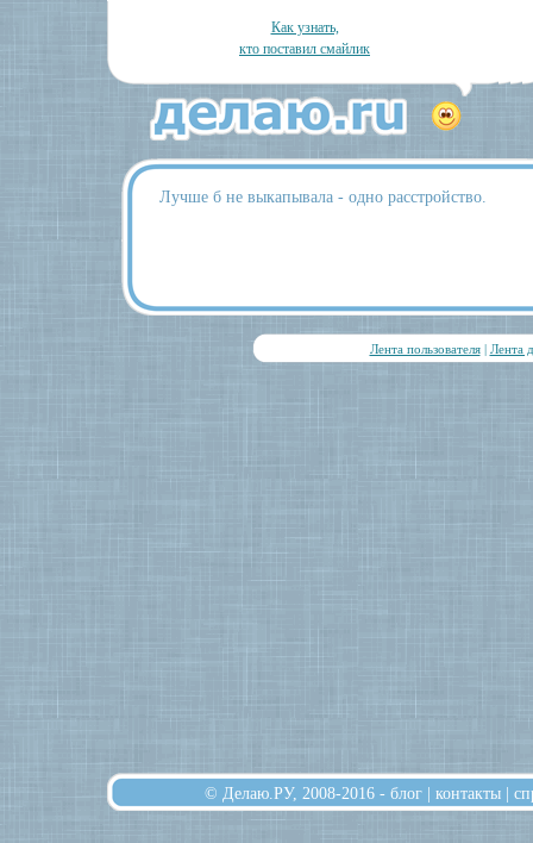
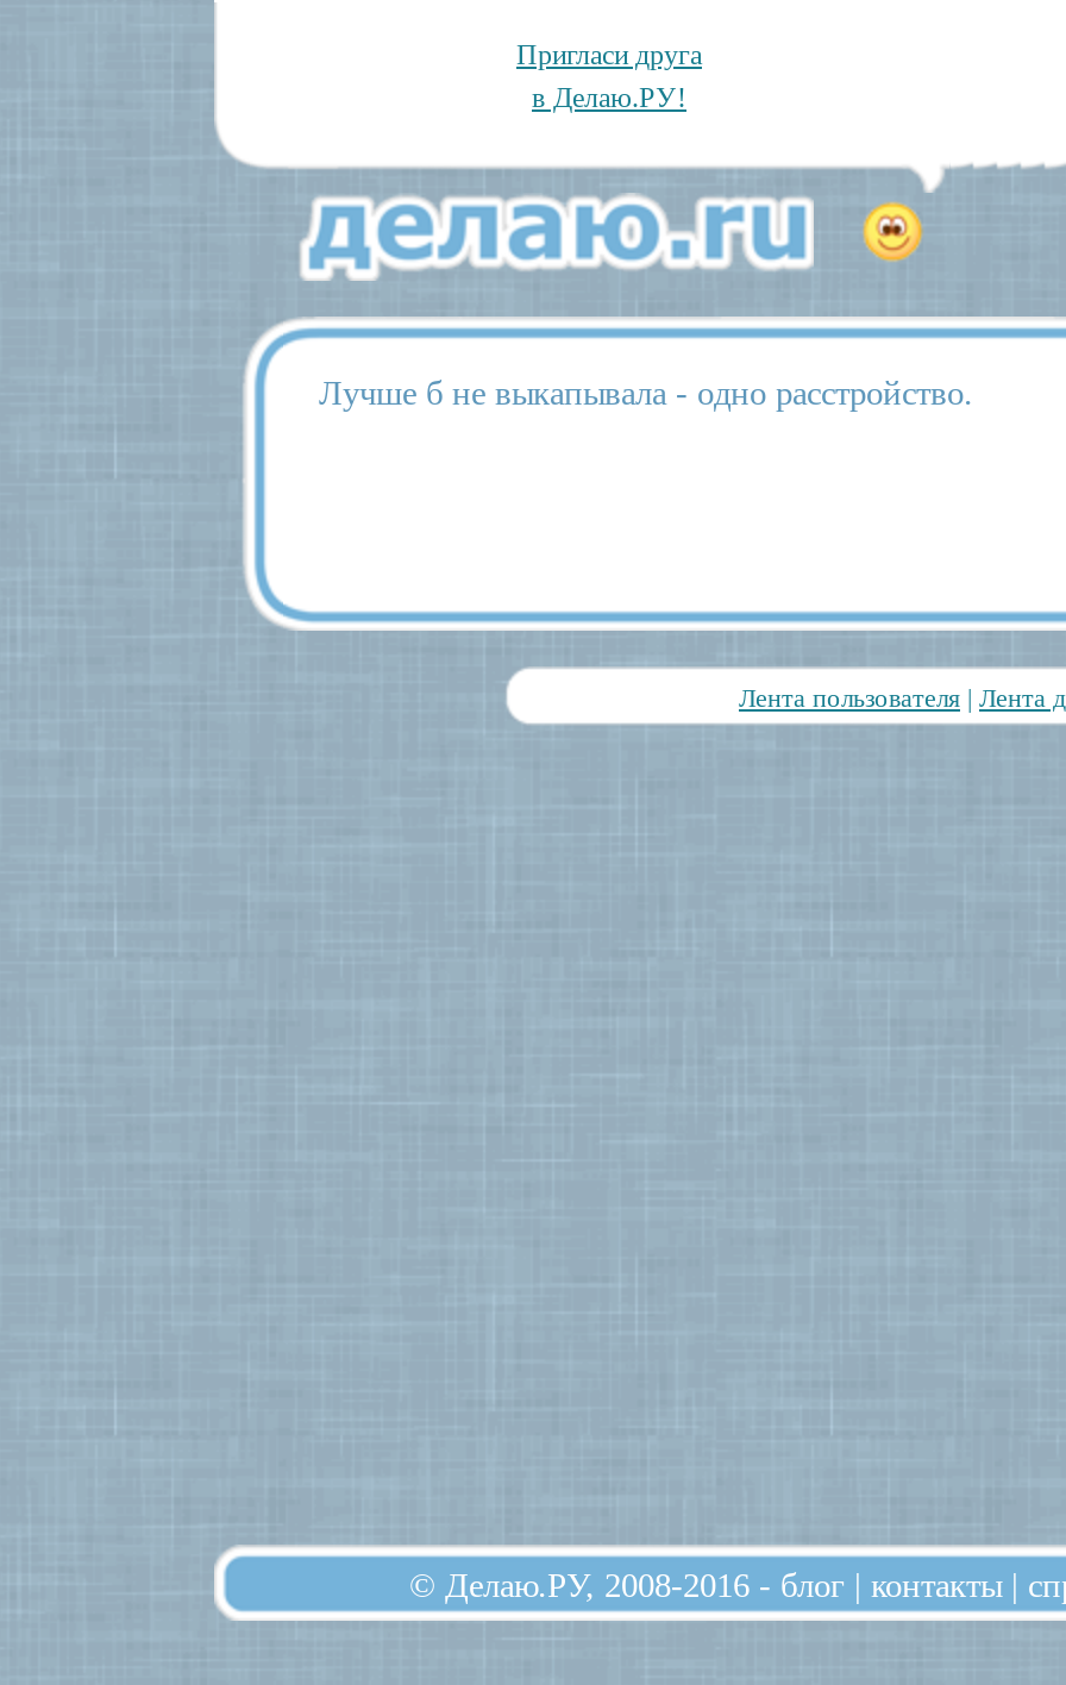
[239,19,370,57] Как узнать, | кто поставил смайлик -> [516,38,702,114] Пригласи друга | в Делаю.РУ!

